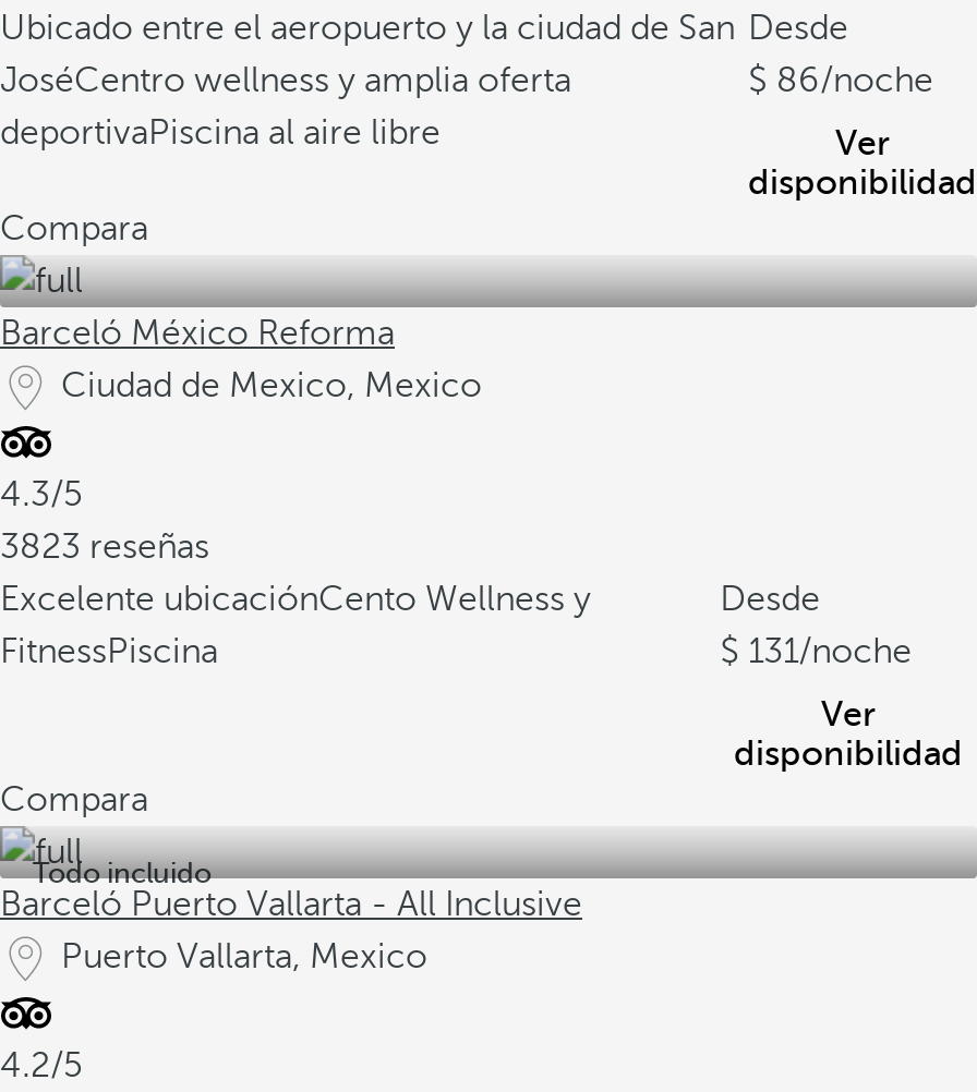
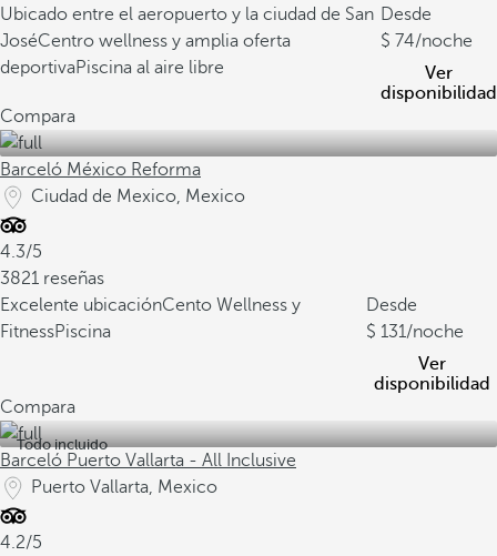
[776,61,933,100] 86/noche -> [395,31,473,51] 74/noche
[0,527,209,567] 3823 reseñas -> [0,269,104,289] 3821 reseñas

